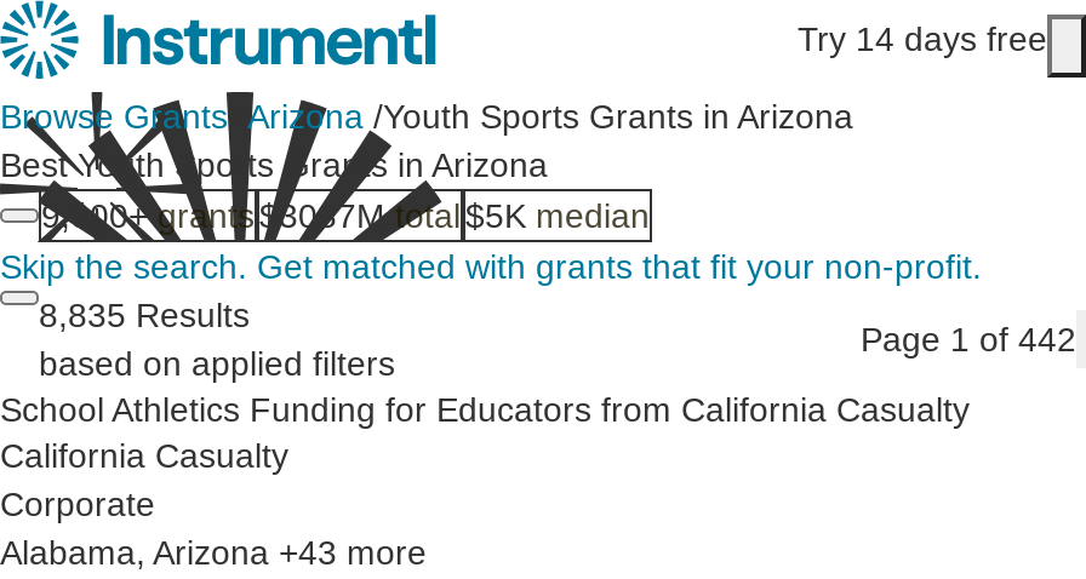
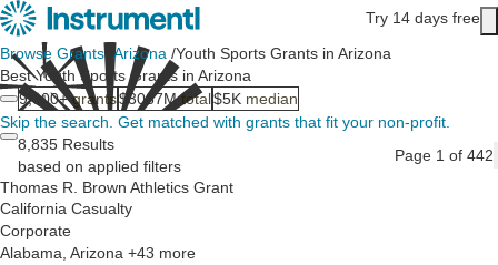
[0,390,970,429] School Athletics Funding for Educators from California Casualty -> [0,179,233,196] Thomas R. Brown Athletics Grant

